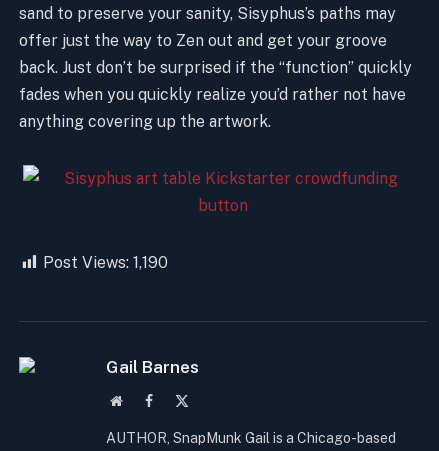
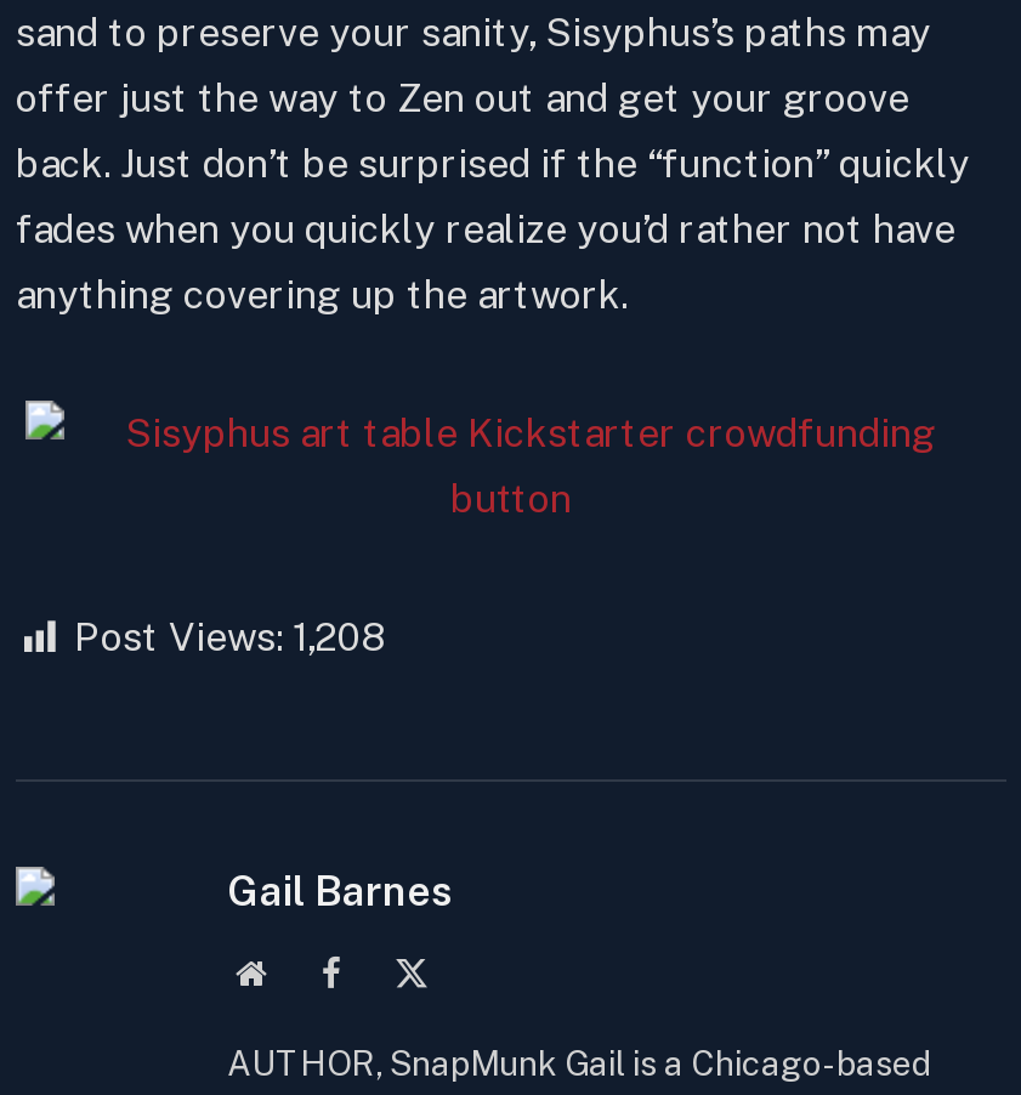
[43,253,168,272] Post Views: 1,190 -> [74,614,385,660] Post Views: 1,208

